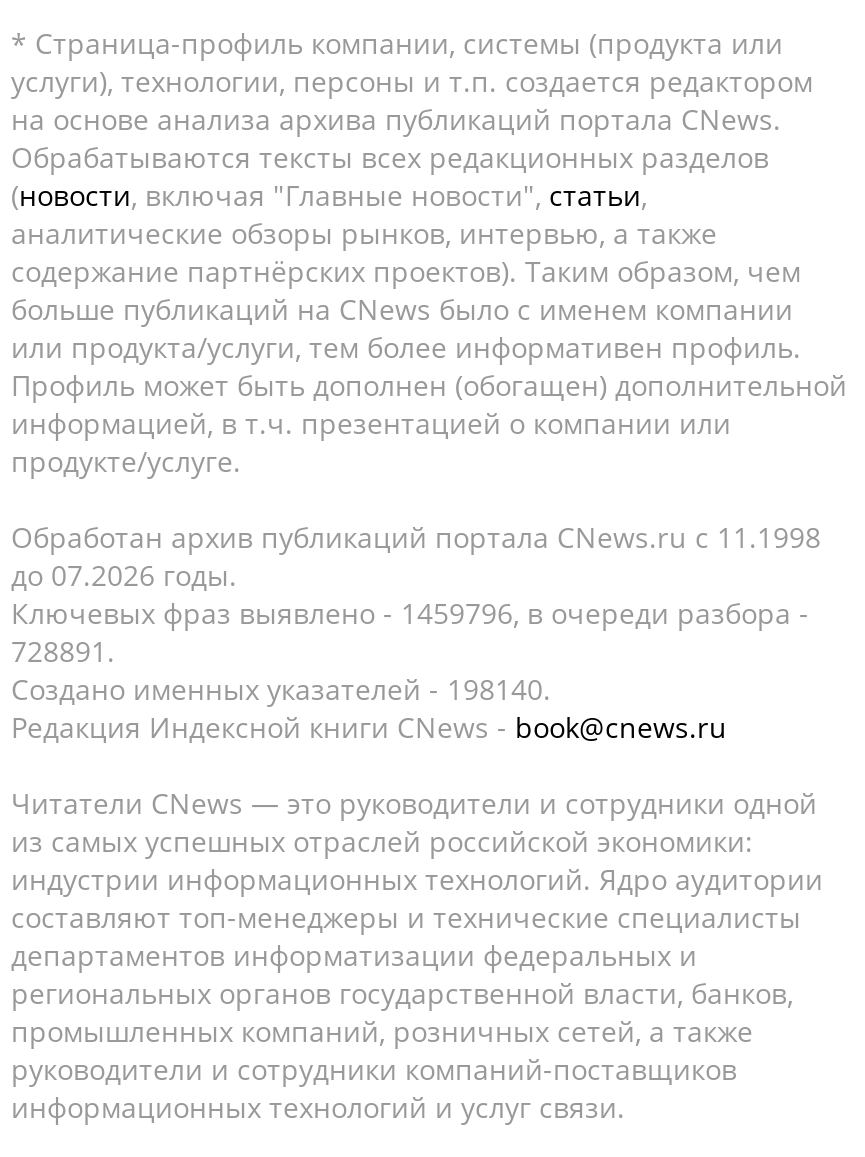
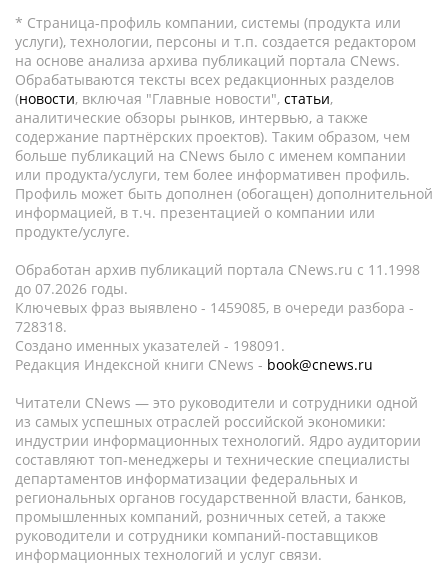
[11,594,809,632] Ключевых фраз выявлено - 1459796, в очереди разбора - -> [15,298,414,317] Ключевых фраз выявлено - 1459085, в очереди разбора -
[11,632,115,670] 728891. -> [15,317,67,336] 728318.
[11,670,551,708] Создано именных указателей - 198140. -> [15,336,285,355] Создано именных указателей - 198091.

